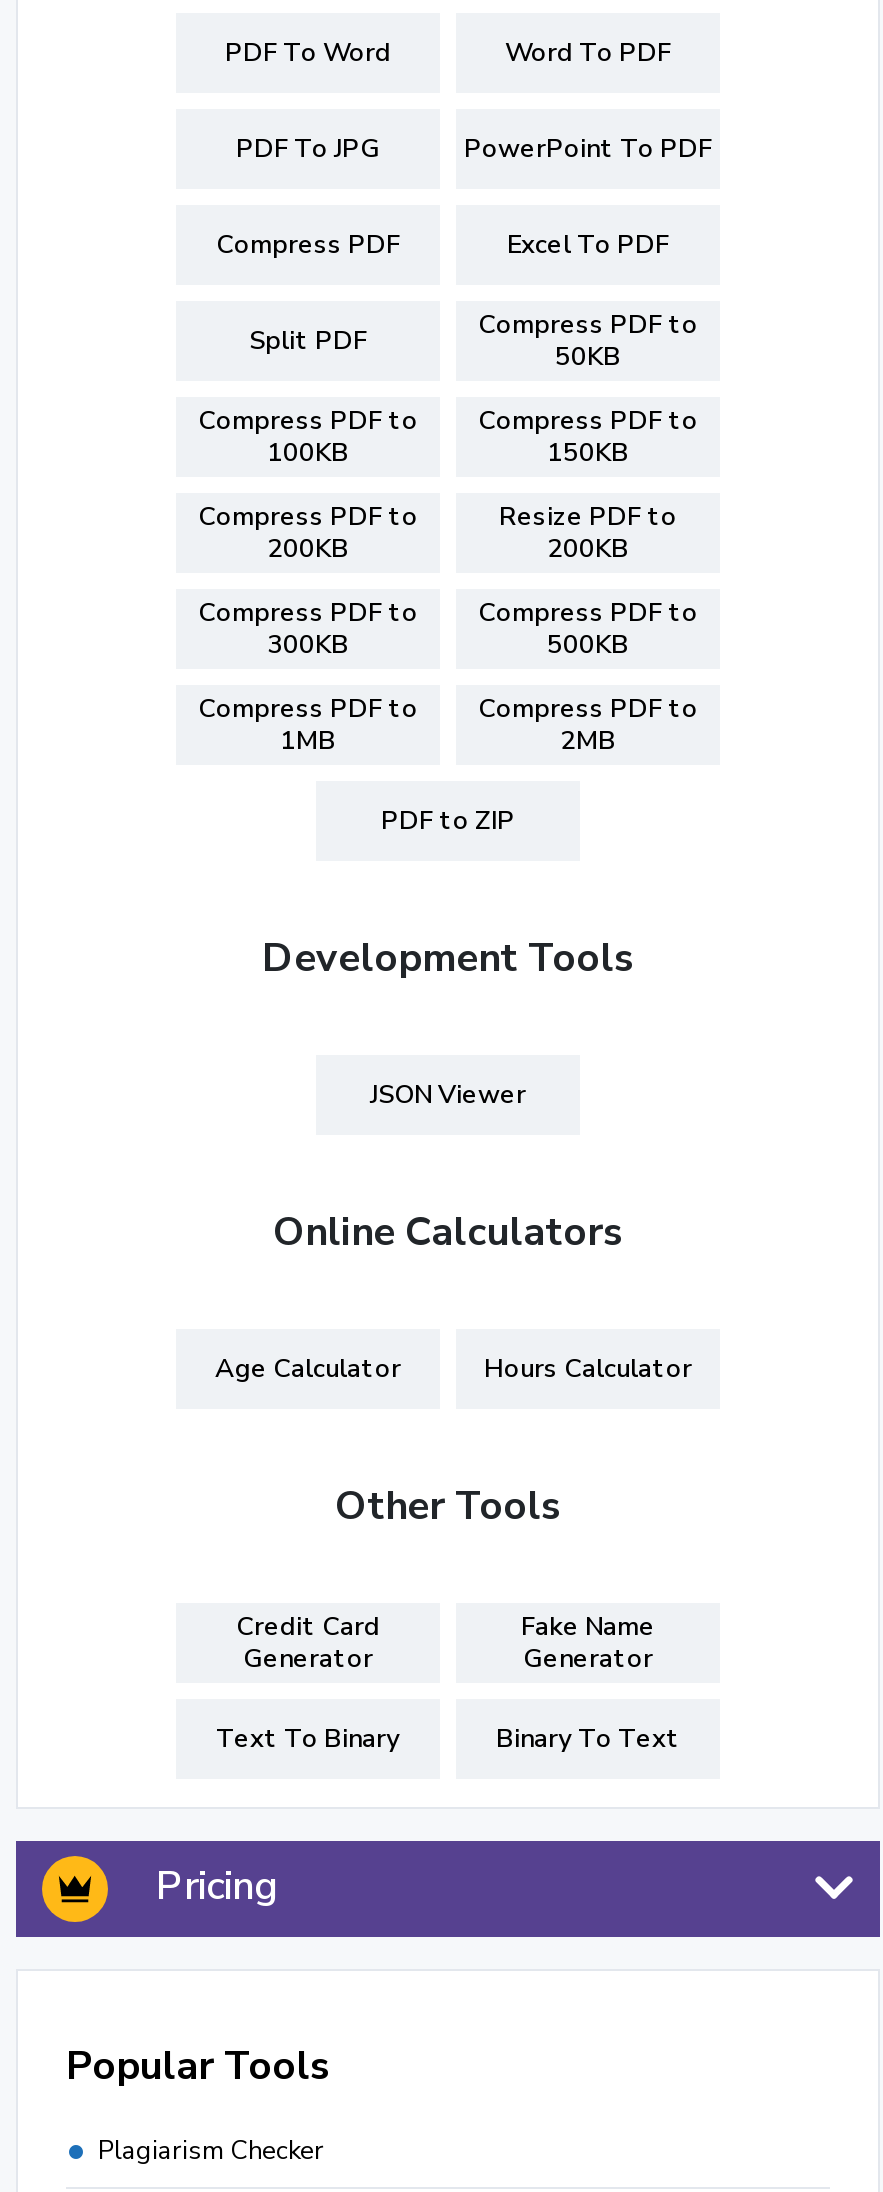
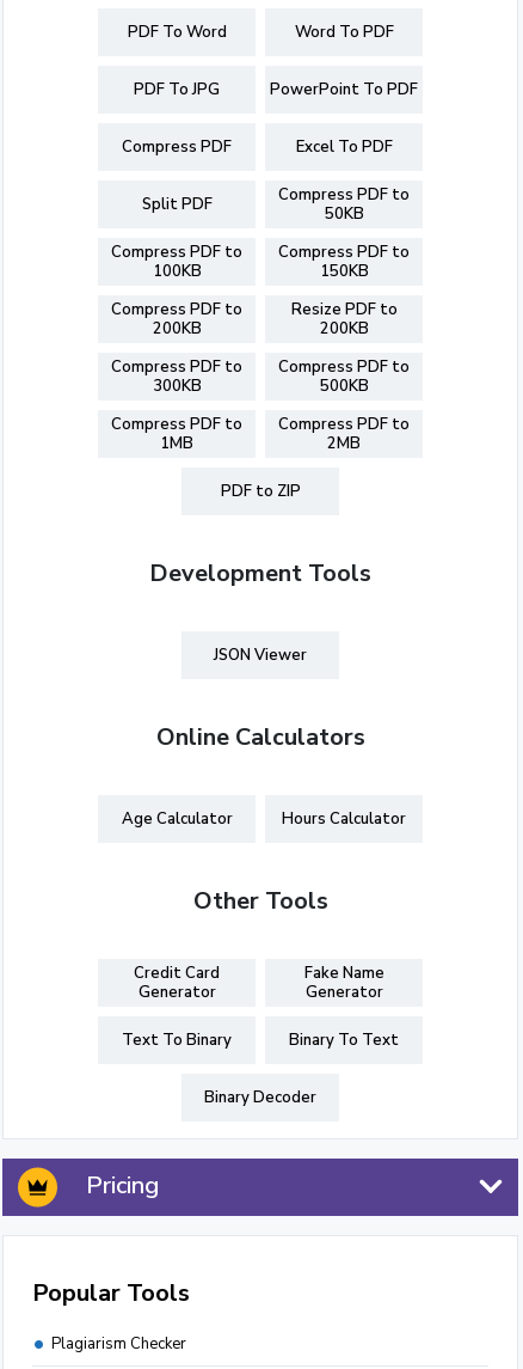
none -> [204,1087,316,1108] Binary Decoder

